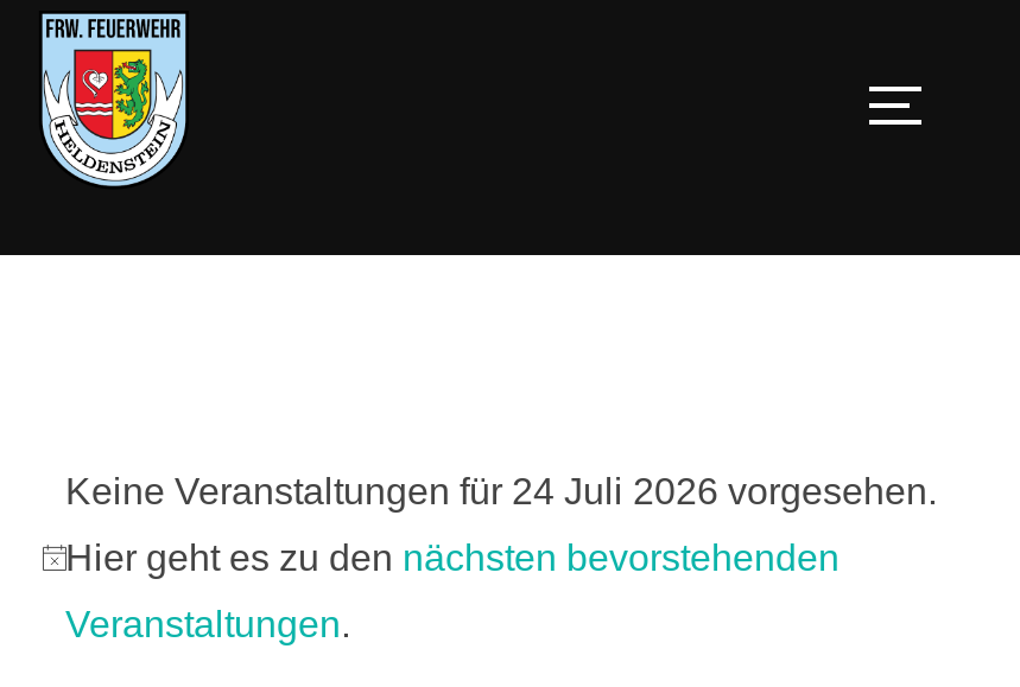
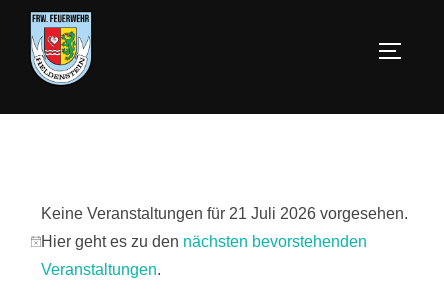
[65,471,937,511] Keine Veranstaltungen für 24 Juli 2026 vorgesehen. -> [40,205,407,222] Keine Veranstaltungen für 21 Juli 2026 vorgesehen.

